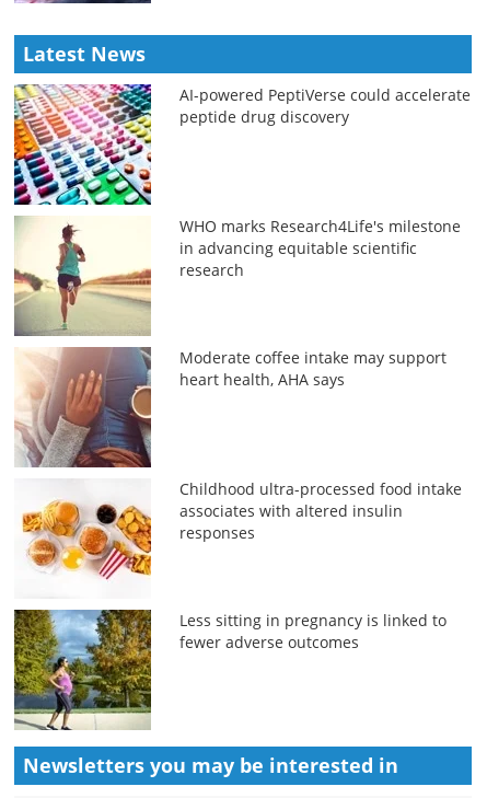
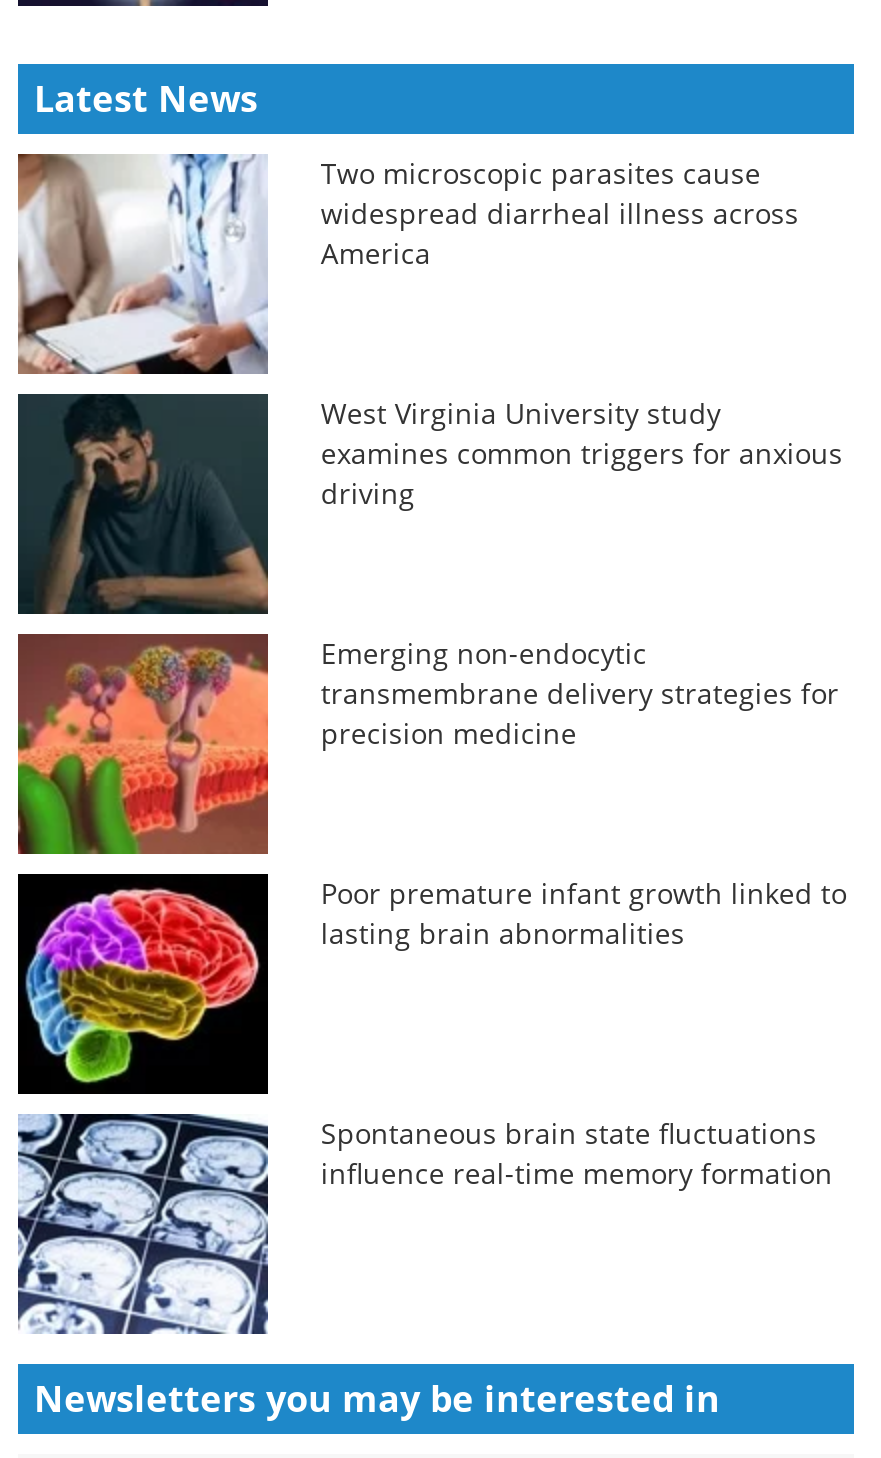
[13,83,471,206] [image] | AI-powered PeptiVerse could accelerate | peptide drug discovery -> [16,152,799,376] [image] | Two microscopic parasites cause | widespread diarrheal illness across | America
[13,216,461,336] [image] | WHO marks Research4Life's milestone | in advancing equitable scientific | research -> [16,392,843,616] [image] | West Virginia University study | examines common triggers for anxious | driving
[14,346,447,469] [image] | Moderate coffee intake may support | heart health, AHA says -> [16,632,839,856] [image] | Emerging non-endocytic | transmembrane delivery strategies for | precision medicine
[14,478,462,599] [image] | Childhood ultra-processed food intake | associates with altered insulin | responses -> [16,872,847,1096] [image] | Poor premature infant growth linked to | lasting brain abnormalities
[13,609,447,731] [image] | Less sitting in pregnancy is linked to | fewer adverse outcomes -> [16,1112,833,1336] [image] | Spontaneous brain state fluctuations | influence real-time memory formation

